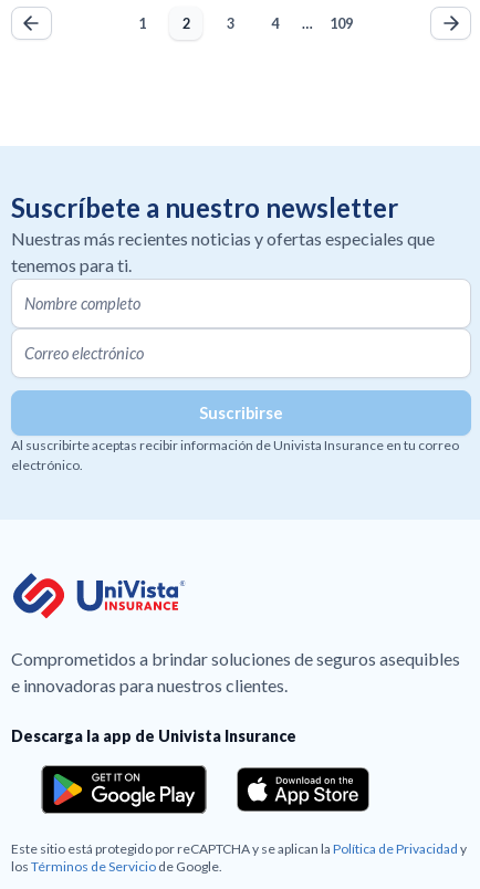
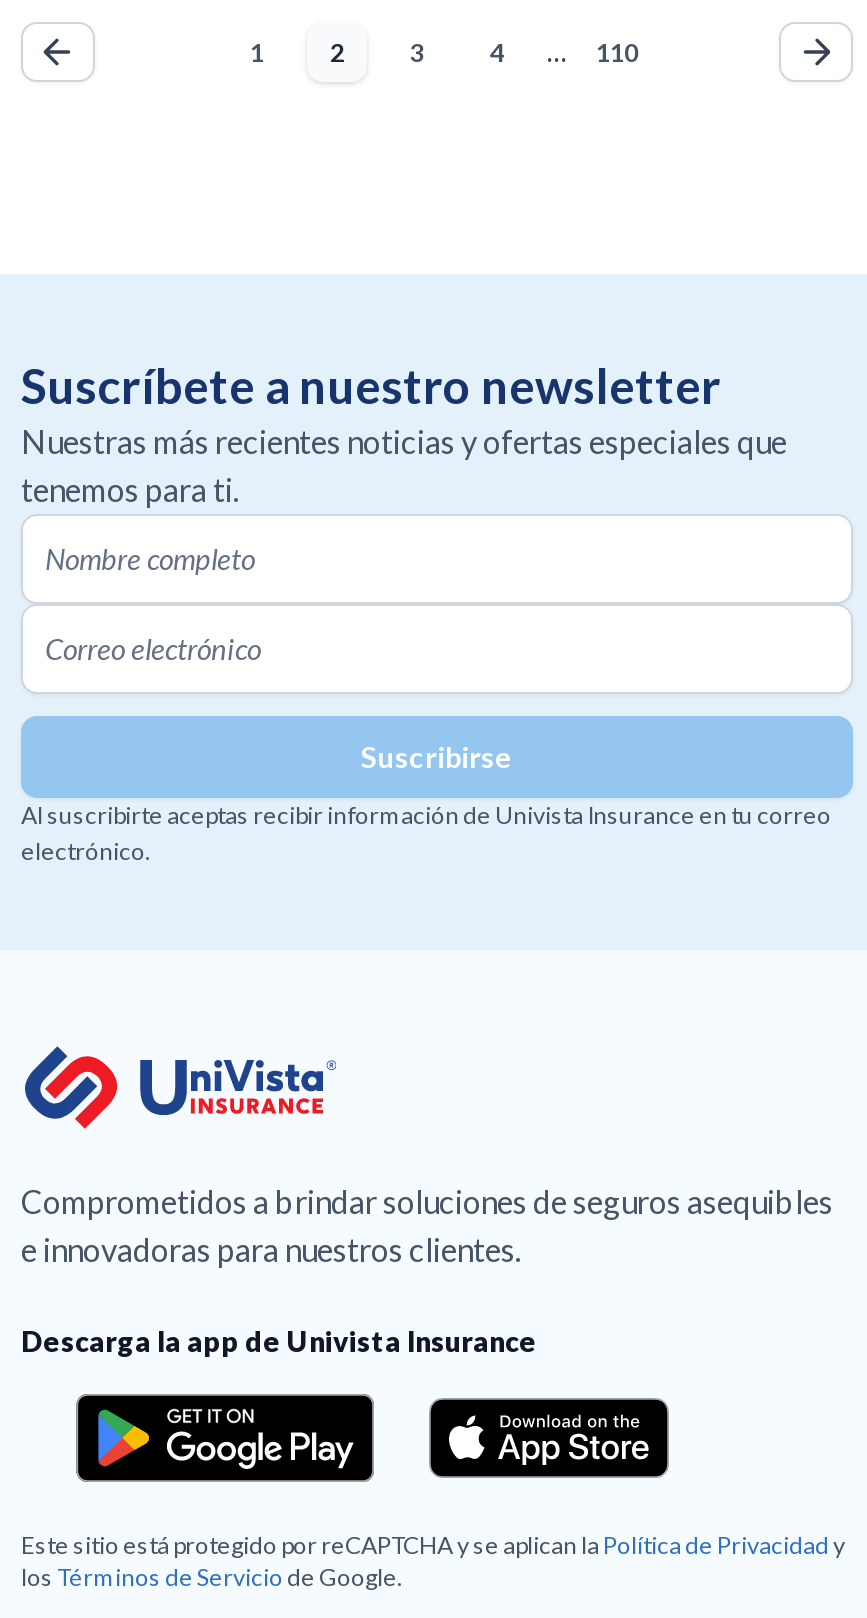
[329,15,352,32] 109 -> [596,36,638,68] 110

